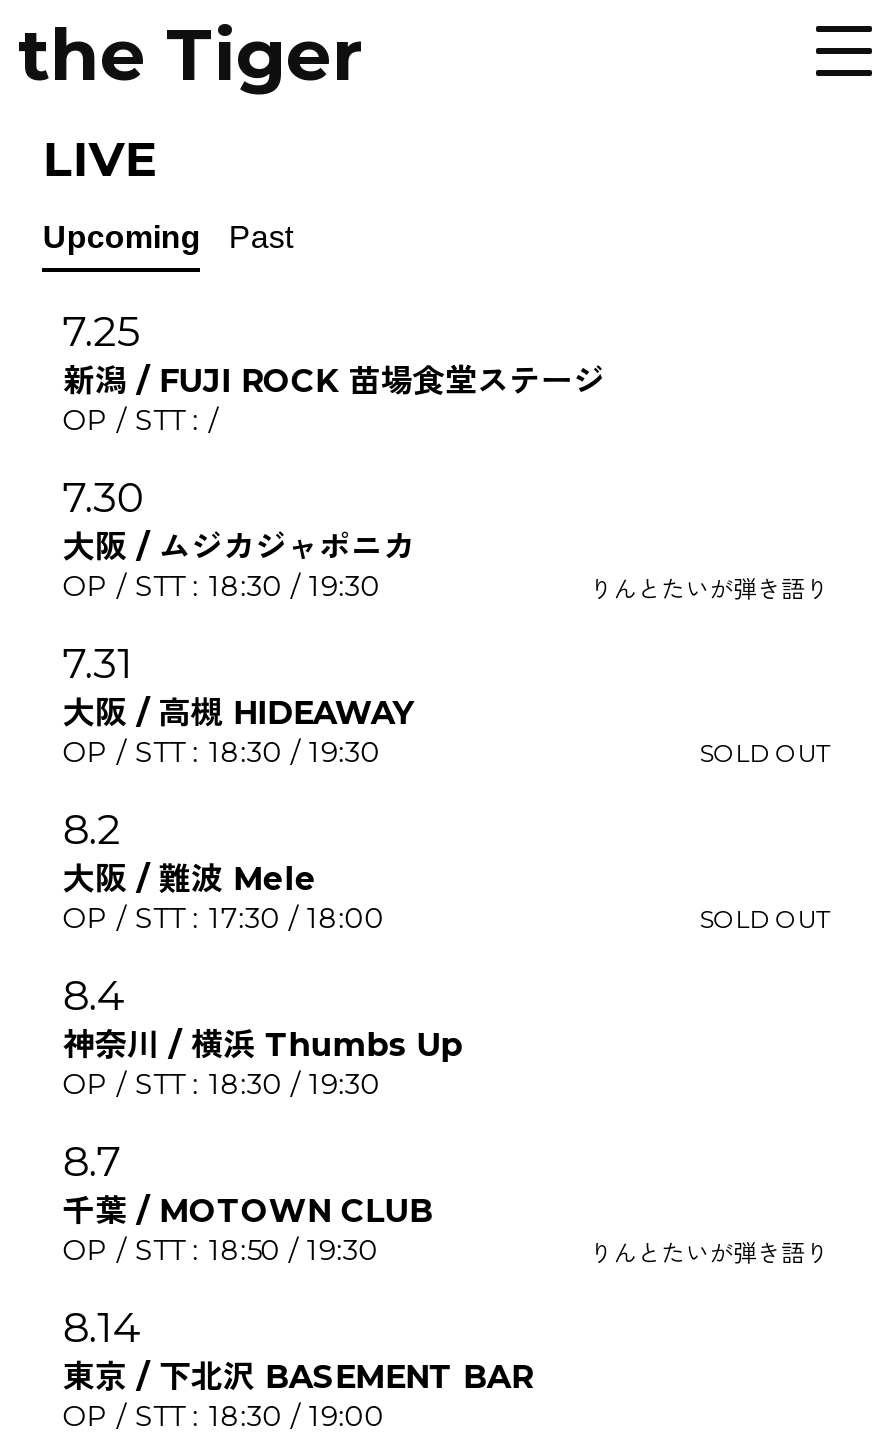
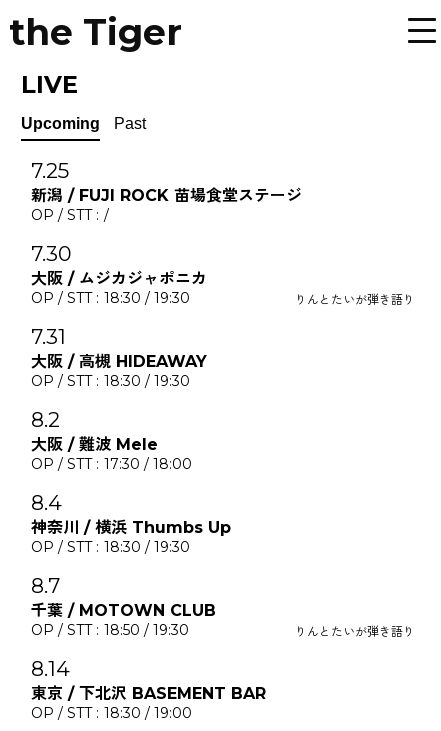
[699,737,829,767] SOLD OUT -> none
[699,903,829,933] SOLD OUT -> none

